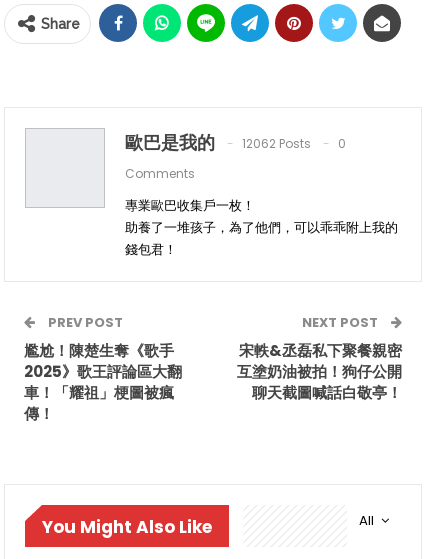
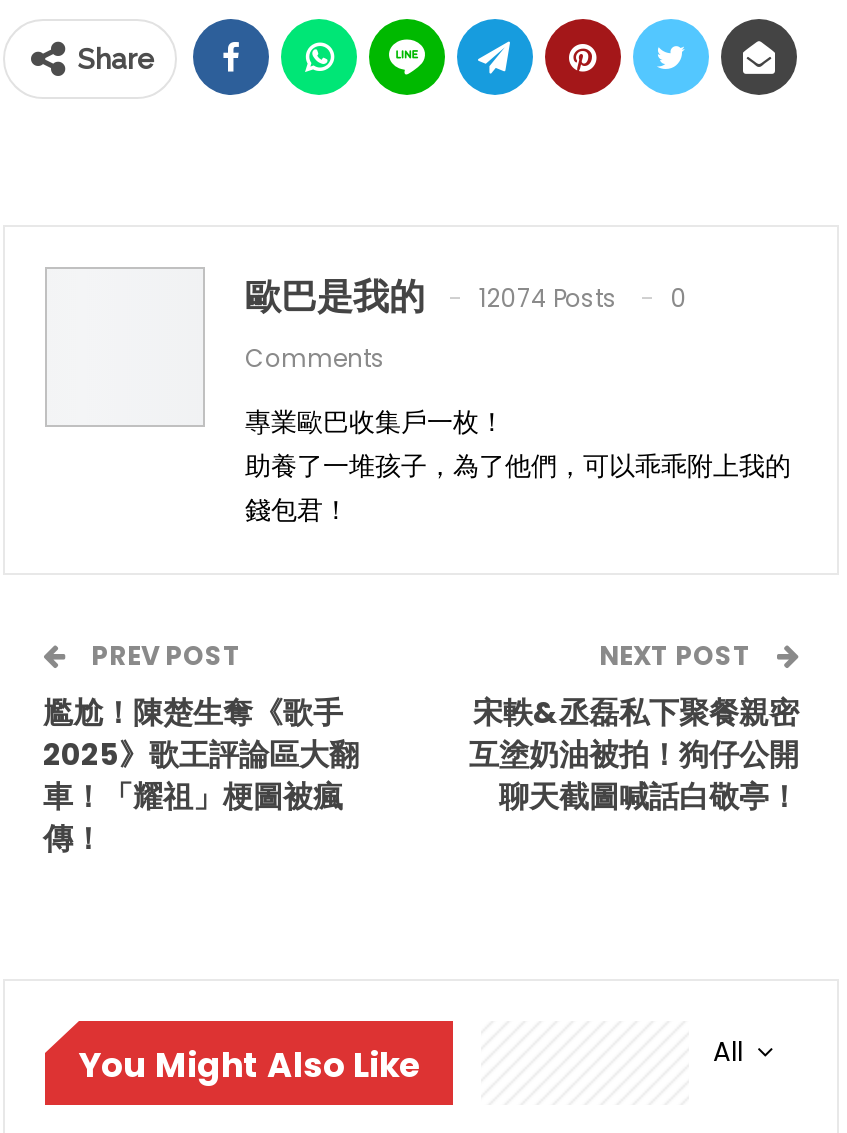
[125,130,346,155] 歐巴是我的 12062 Posts 0 -> [245,270,687,320] 歐巴是我的 12074 Posts 0

